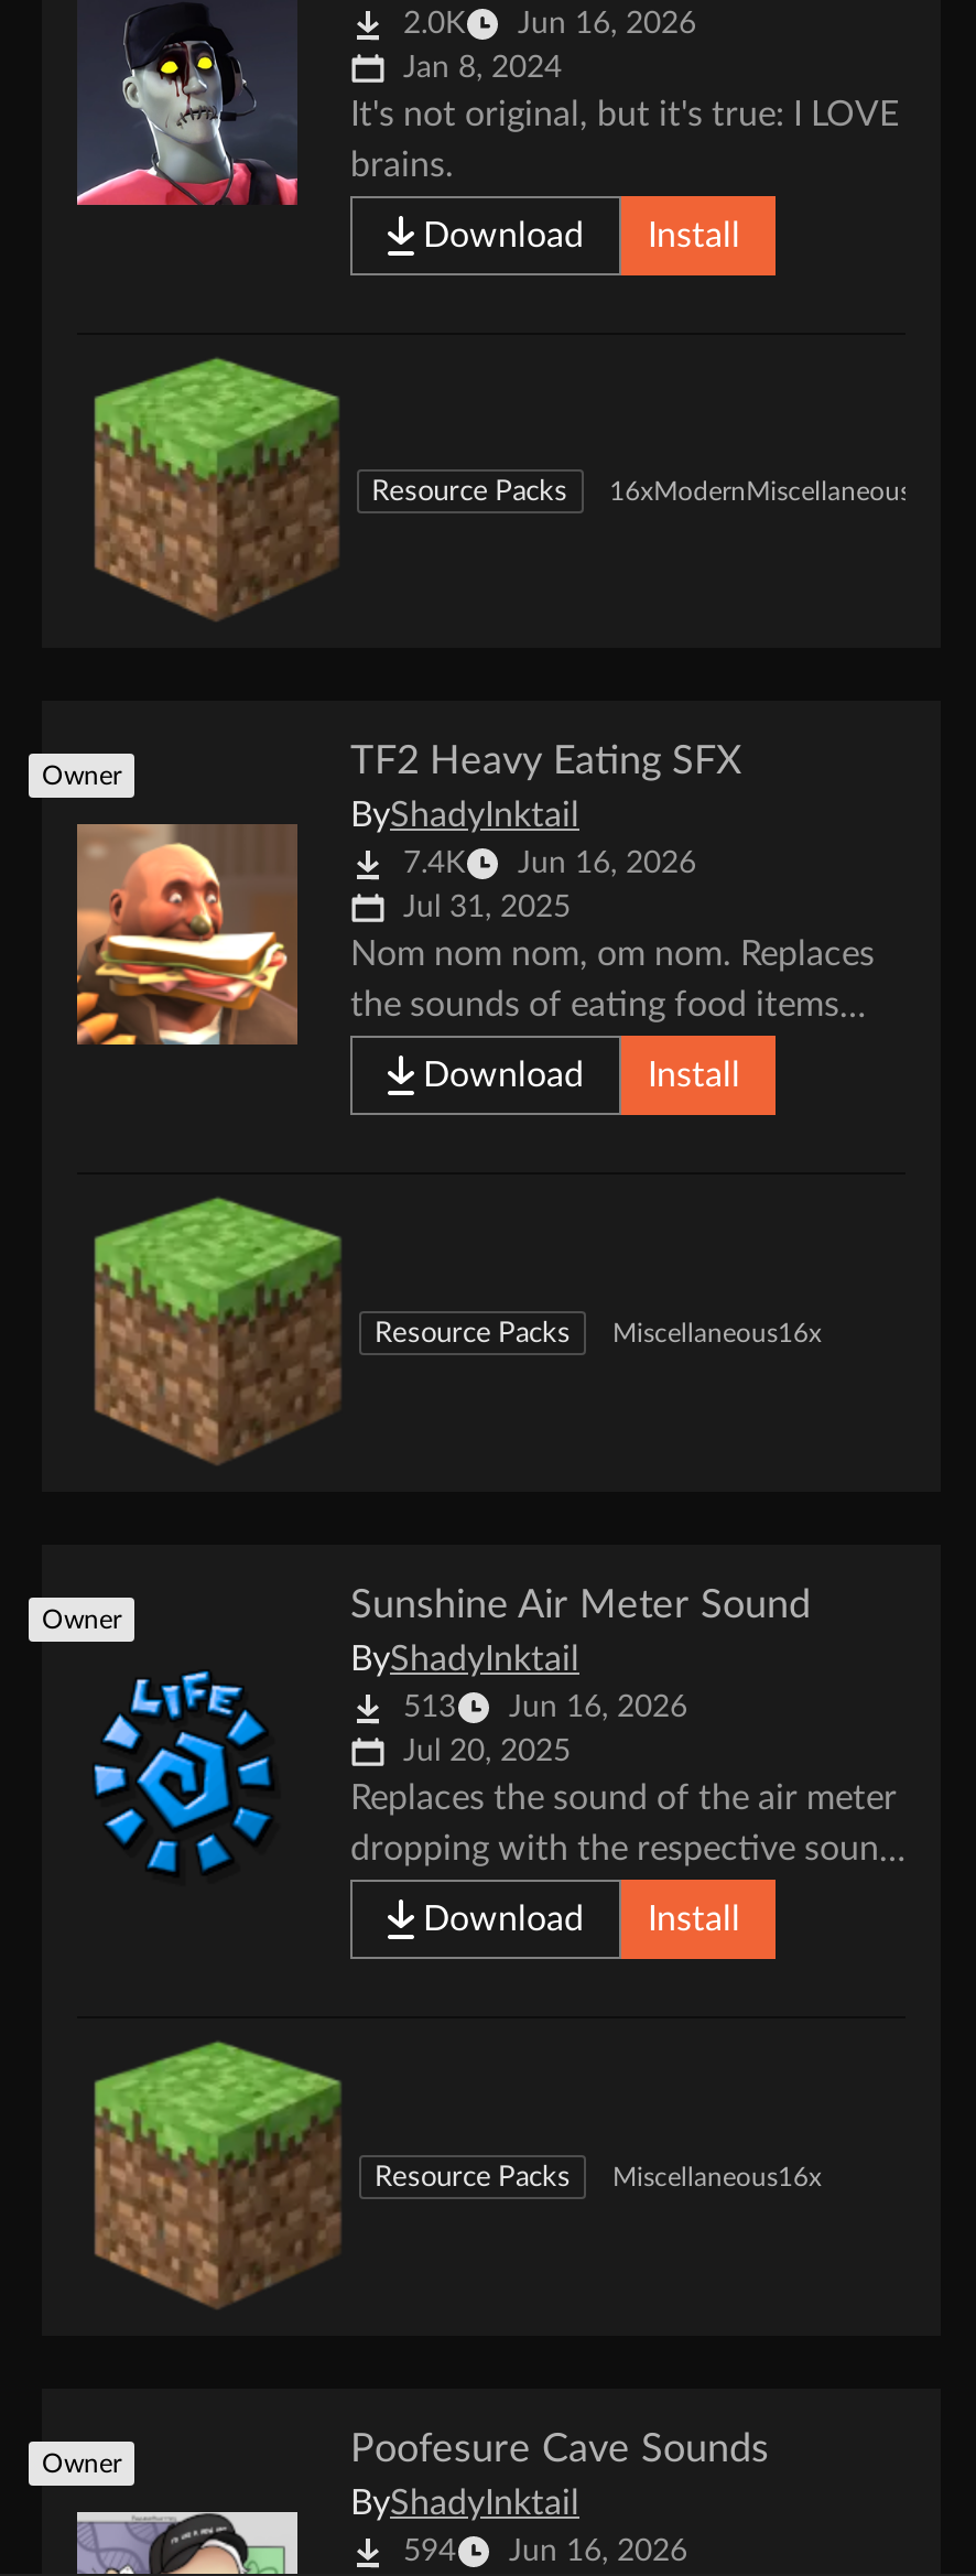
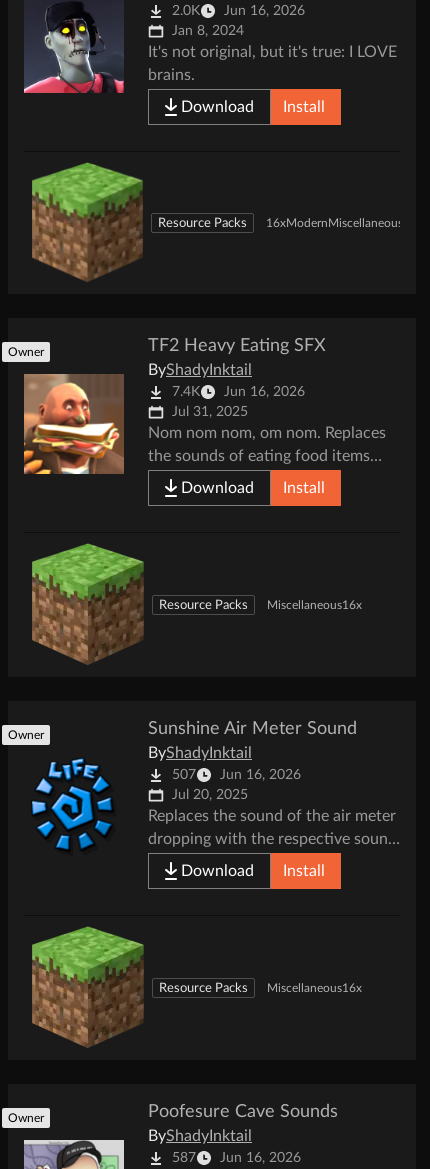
[403,1693,687,1724] 513 Jun 16, 2026 -> [172,768,301,782] 507 Jun 16, 2026
[403,2537,687,2568] 594 Jun 16, 2026 -> [172,1151,301,1165] 587 Jun 16, 2026

